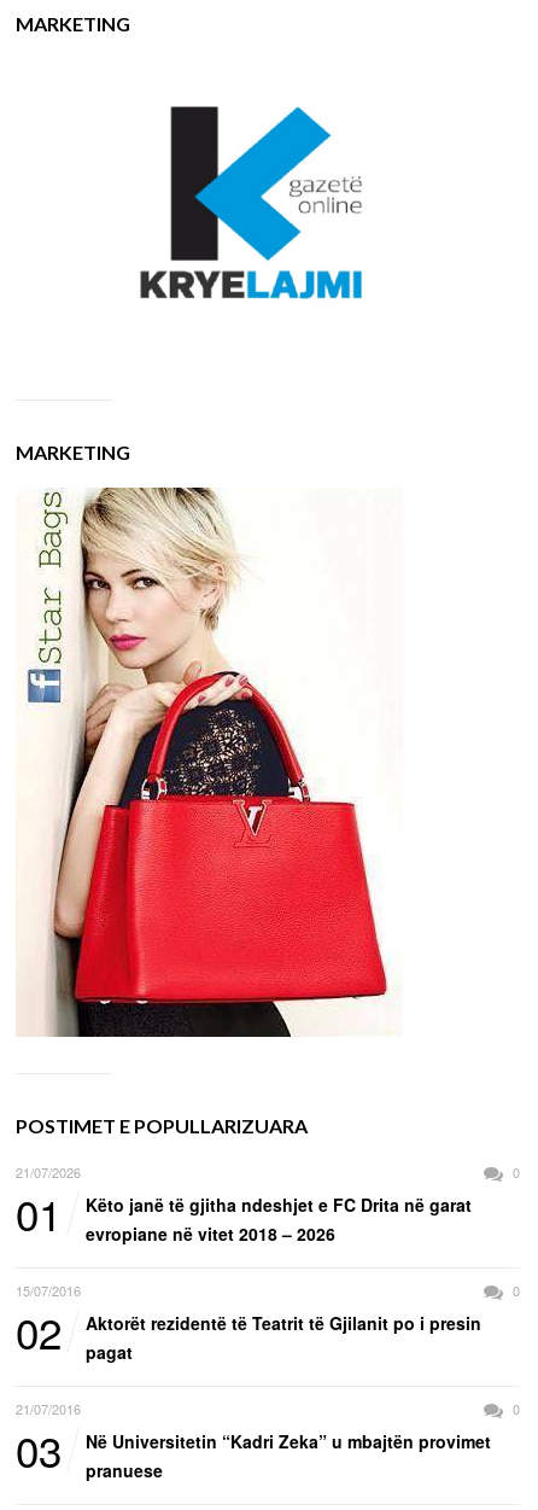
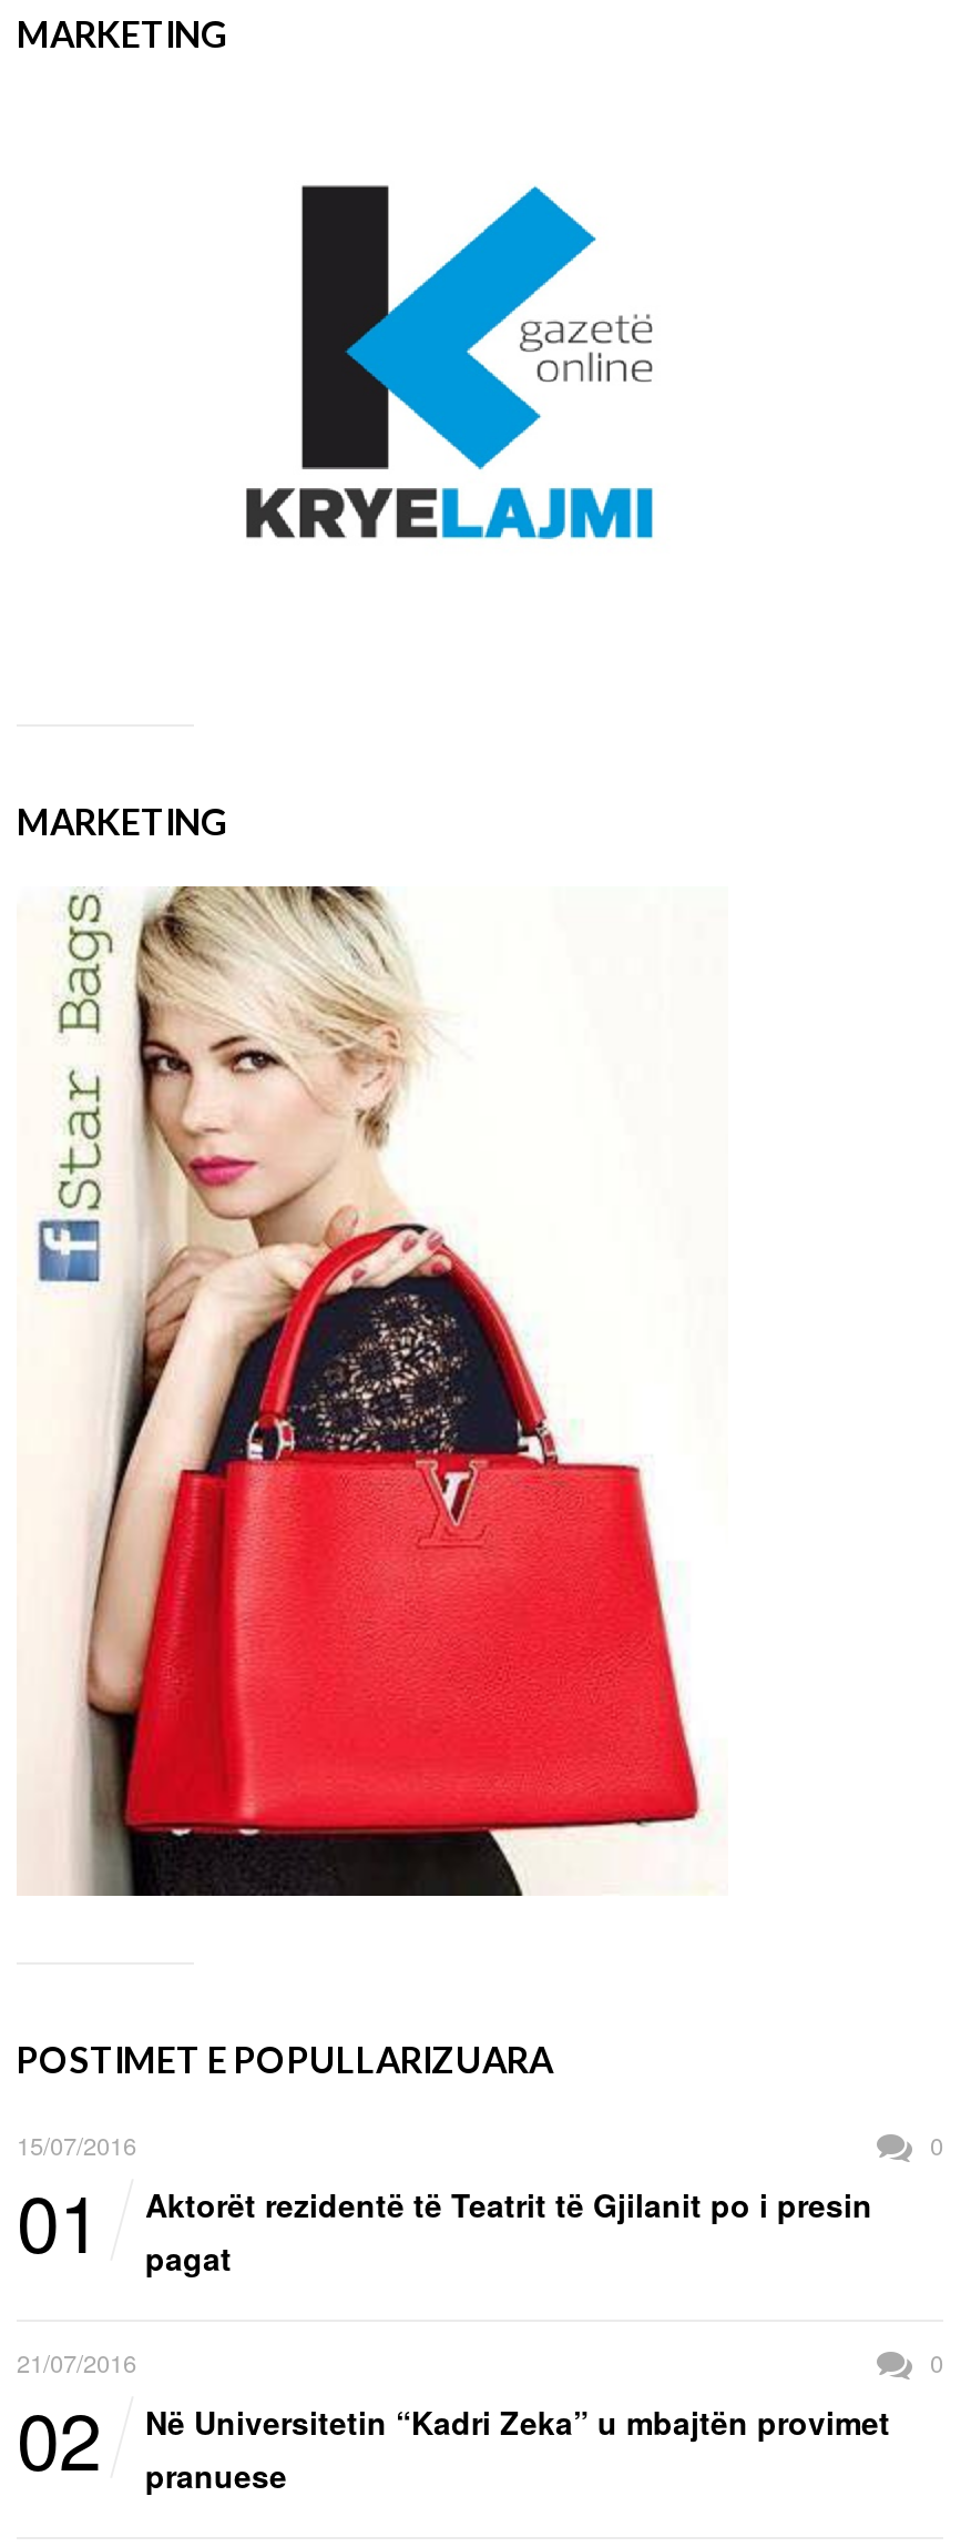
[16,1162,81,1182] 21/07/2026 -> [17,2126,136,2162] 15/07/2016
[16,1193,520,1362] Këto janë të gjitha ndeshjet e FC Drita në garat | evropiane në vitet 2018 – 2026 | 15/07/2016 | 0 | 02 -> none
[16,1420,491,1483] 03 Në Universitetin “Kadri Zeka” u mbajtën provimet pranuese -> [17,2382,890,2498] 02 Në Universitetin “Kadri Zeka” u mbajtën provimet pranuese

